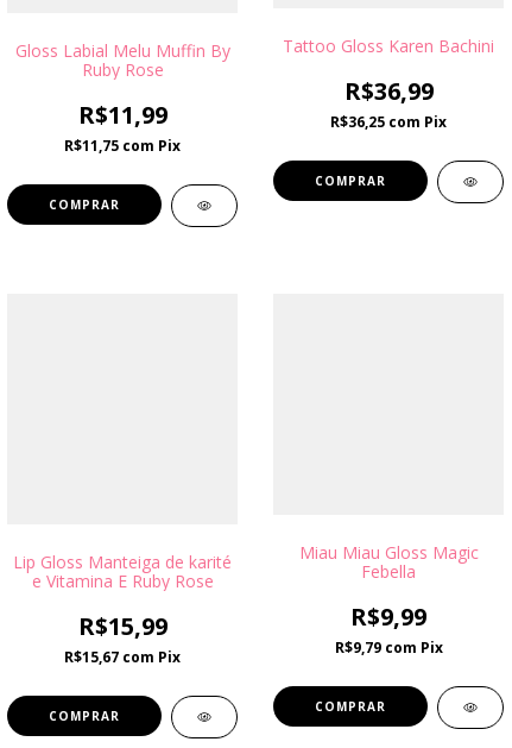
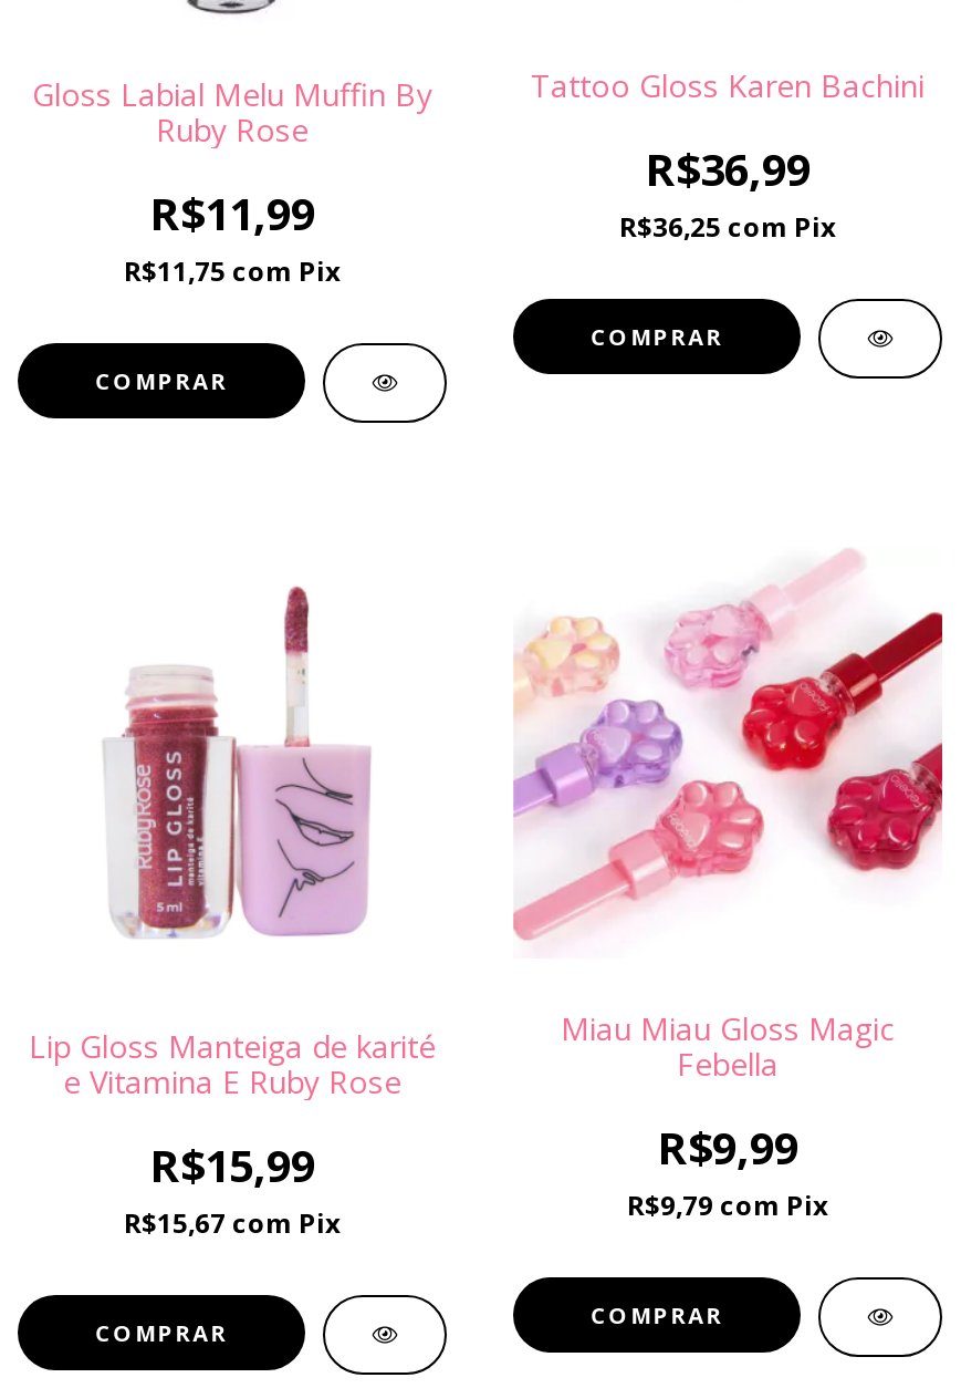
none -> [117,587,369,939] [image]
none -> [513,556,944,941] [image]

